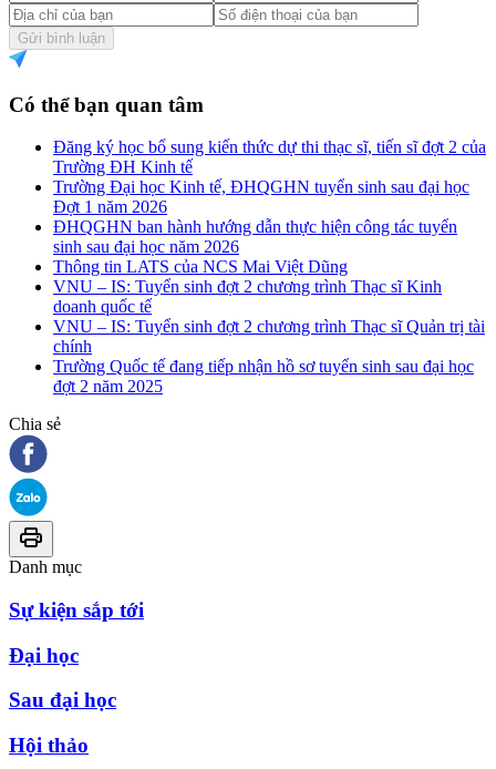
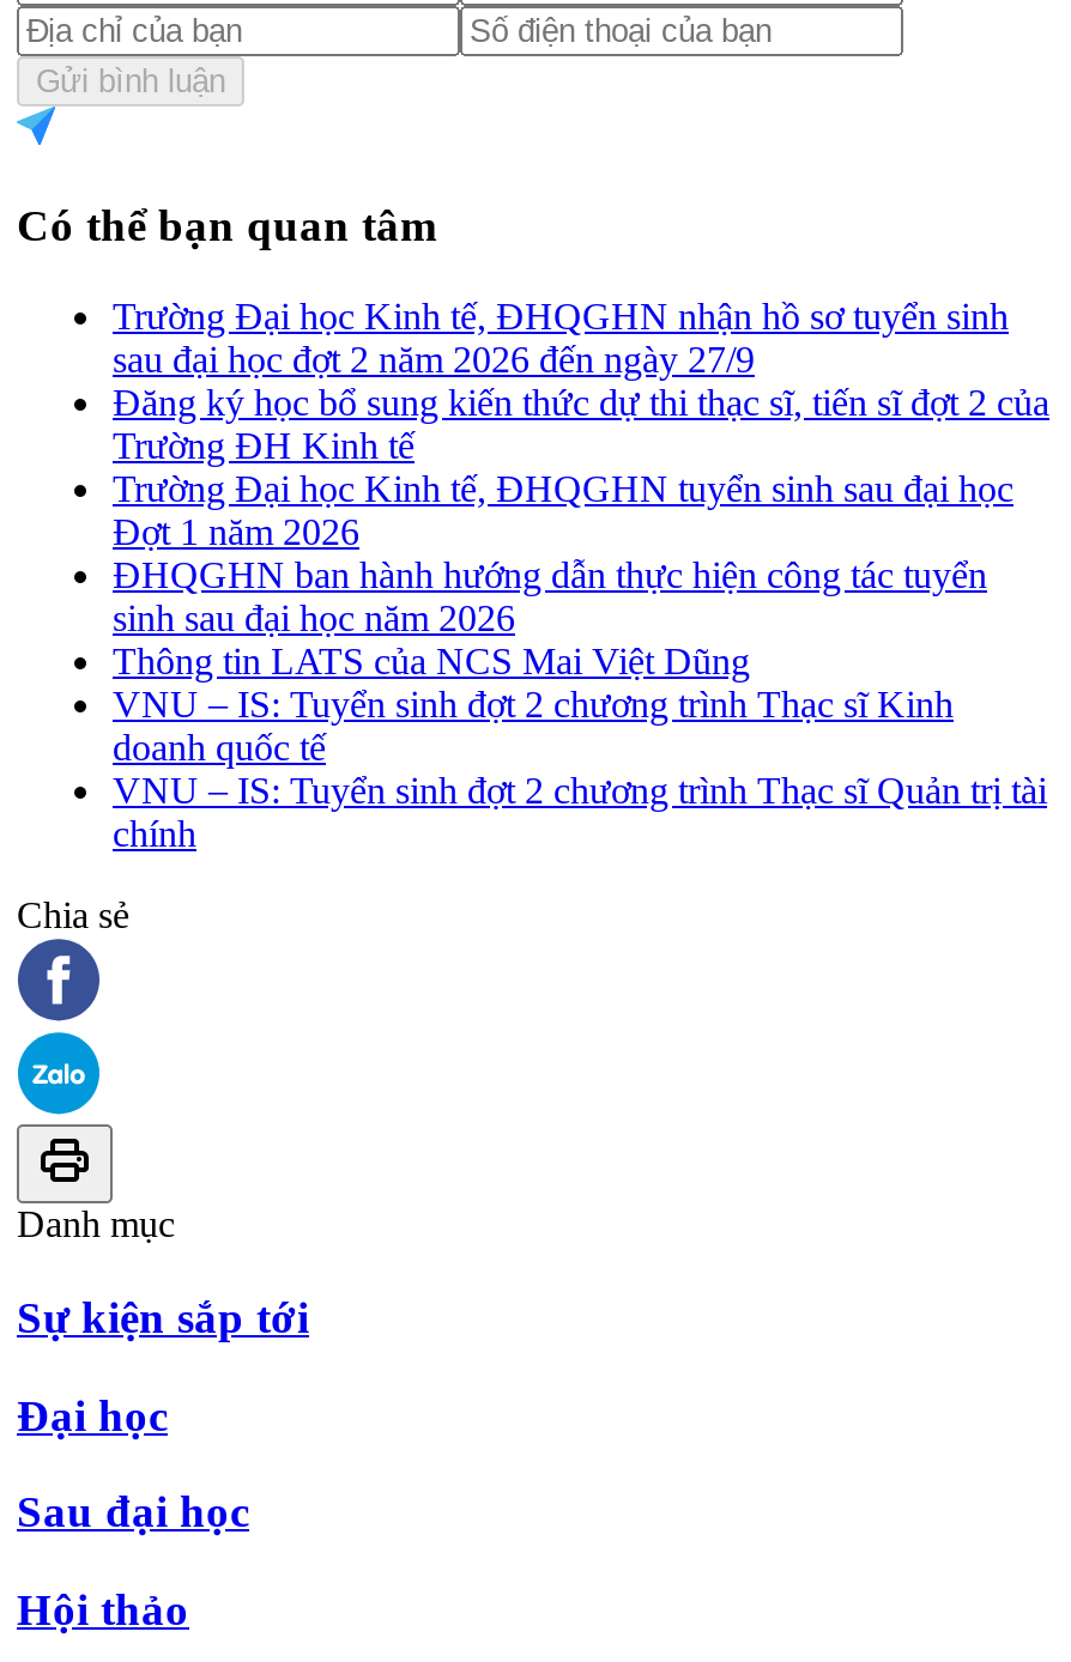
none -> [113,296,1009,380] Trường Đại học Kinh tế, ĐHQGHN nhận hồ sơ tuyển sinh | sau đại học đợt 2 năm 2026 đến ngày 27/9
moved [53,138,486,356] -> [113,382,1049,854]: Đăng ký học bổ sung kiến thức dự thi thạc sĩ, tiến sĩ đợt 2 của | Trường ĐH Kinh tế | Trường Đại học Kinh tế, ĐHQGHN tuyển sinh sau đại học | ... | VNU – IS: Tuyển sinh đợt 2 chương trình Thạc sĩ Quản trị tài | chính
[53,357,474,396] Trường Quốc tế đang tiếp nhận hồ sơ tuyển sinh sau đại học | đợt 2 năm 2025 -> none

